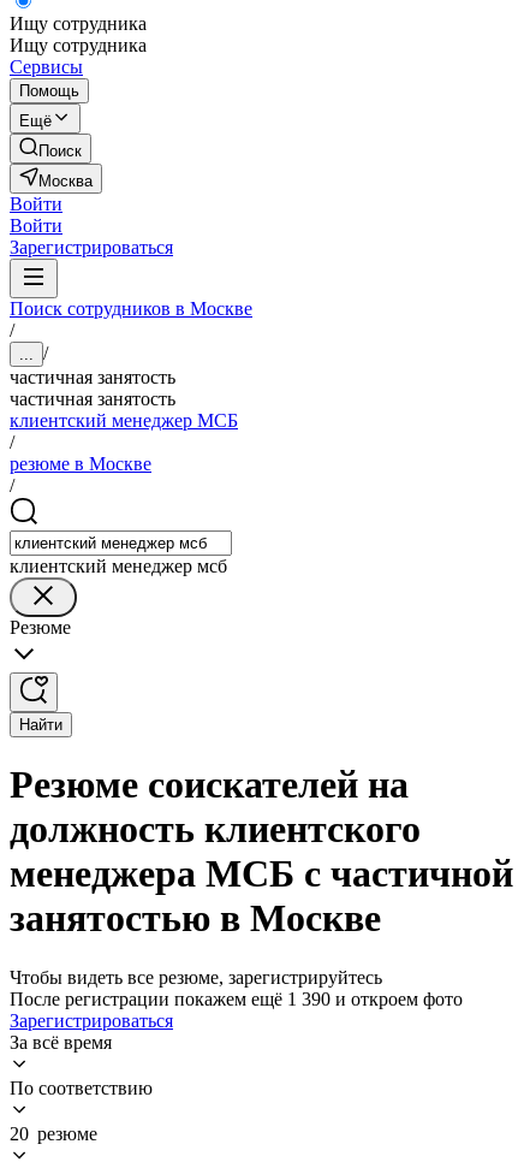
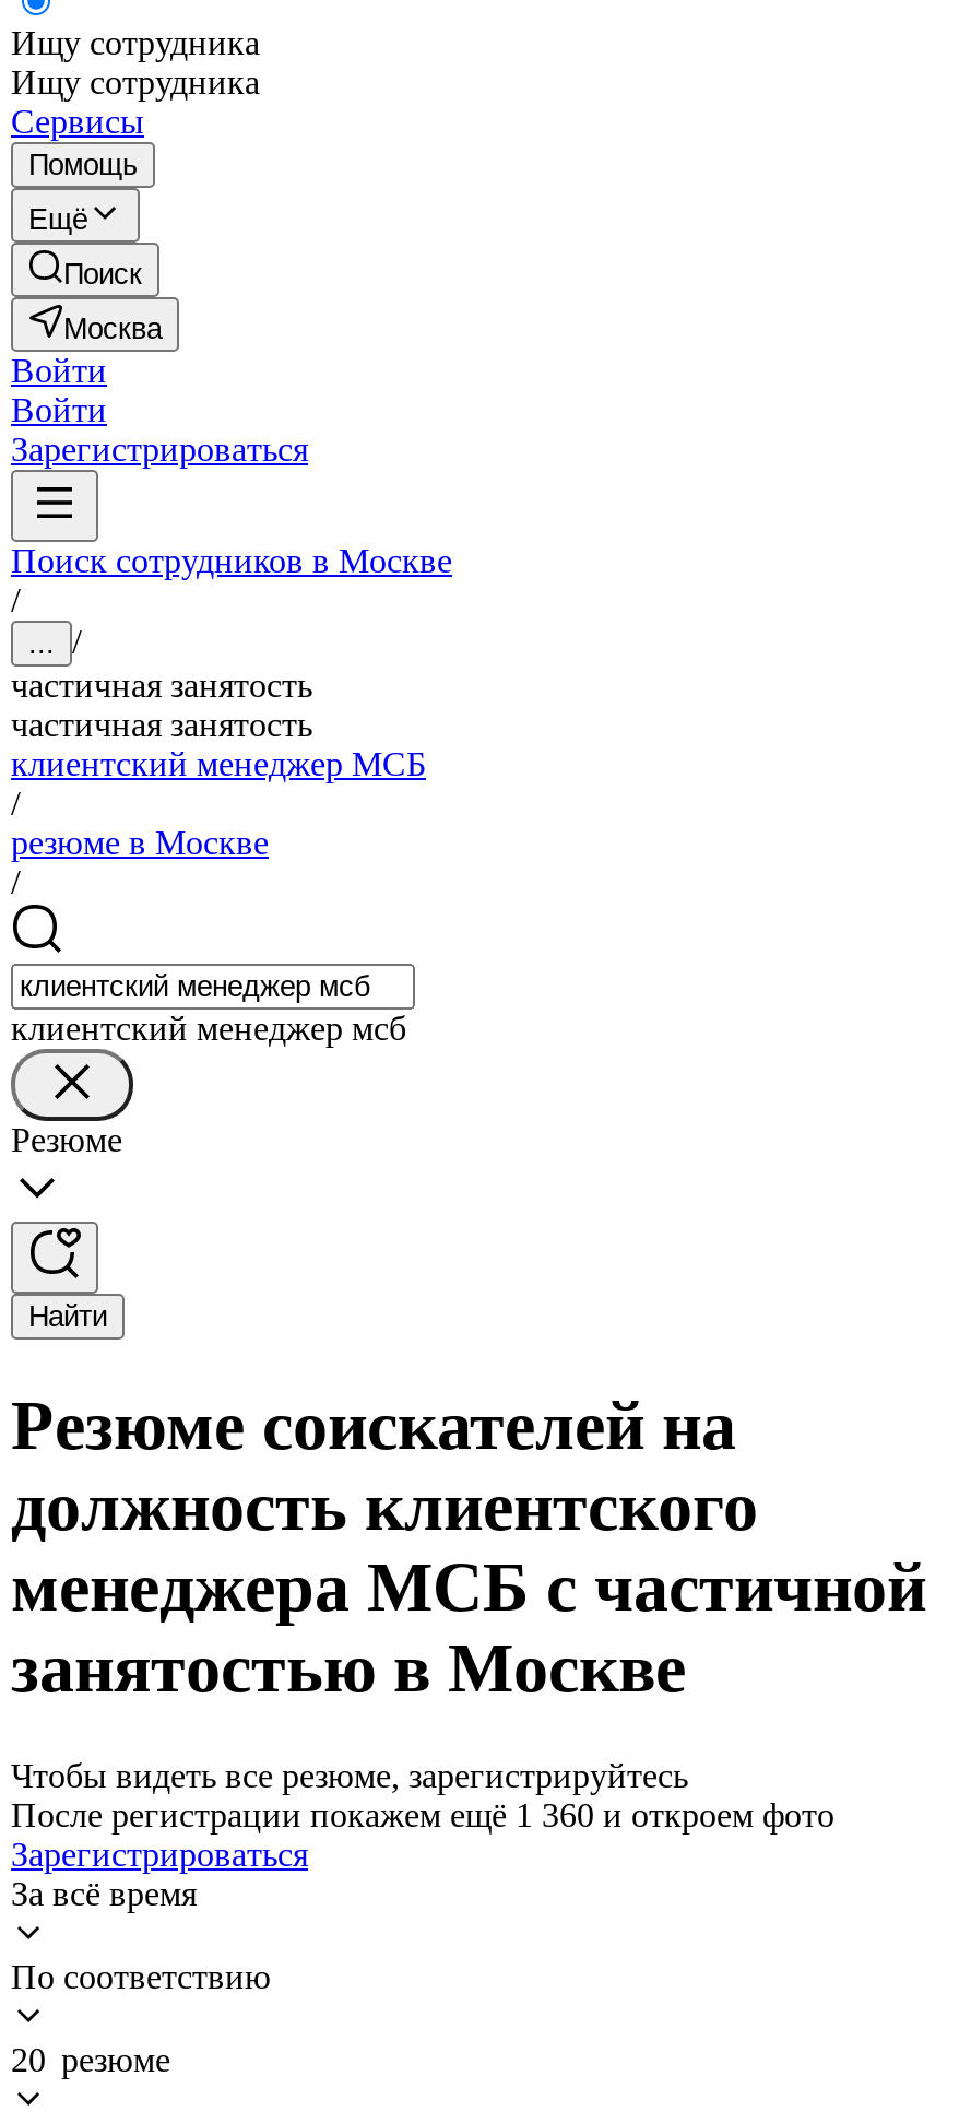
[10,989,463,1009] После регистрации покажем ещё 1 390 и откроем фото -> [11,1796,834,1833] После регистрации покажем ещё 1 360 и откроем фото

